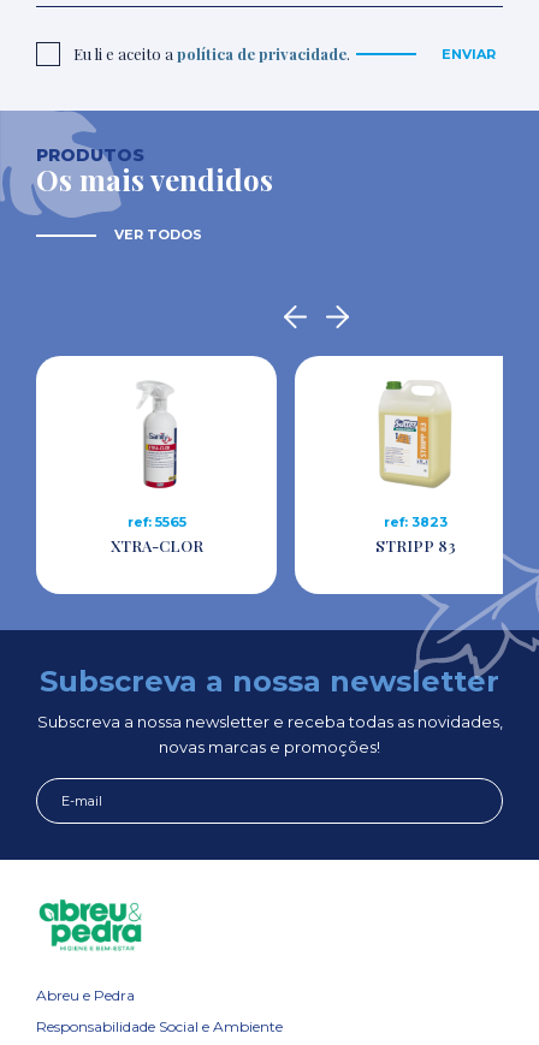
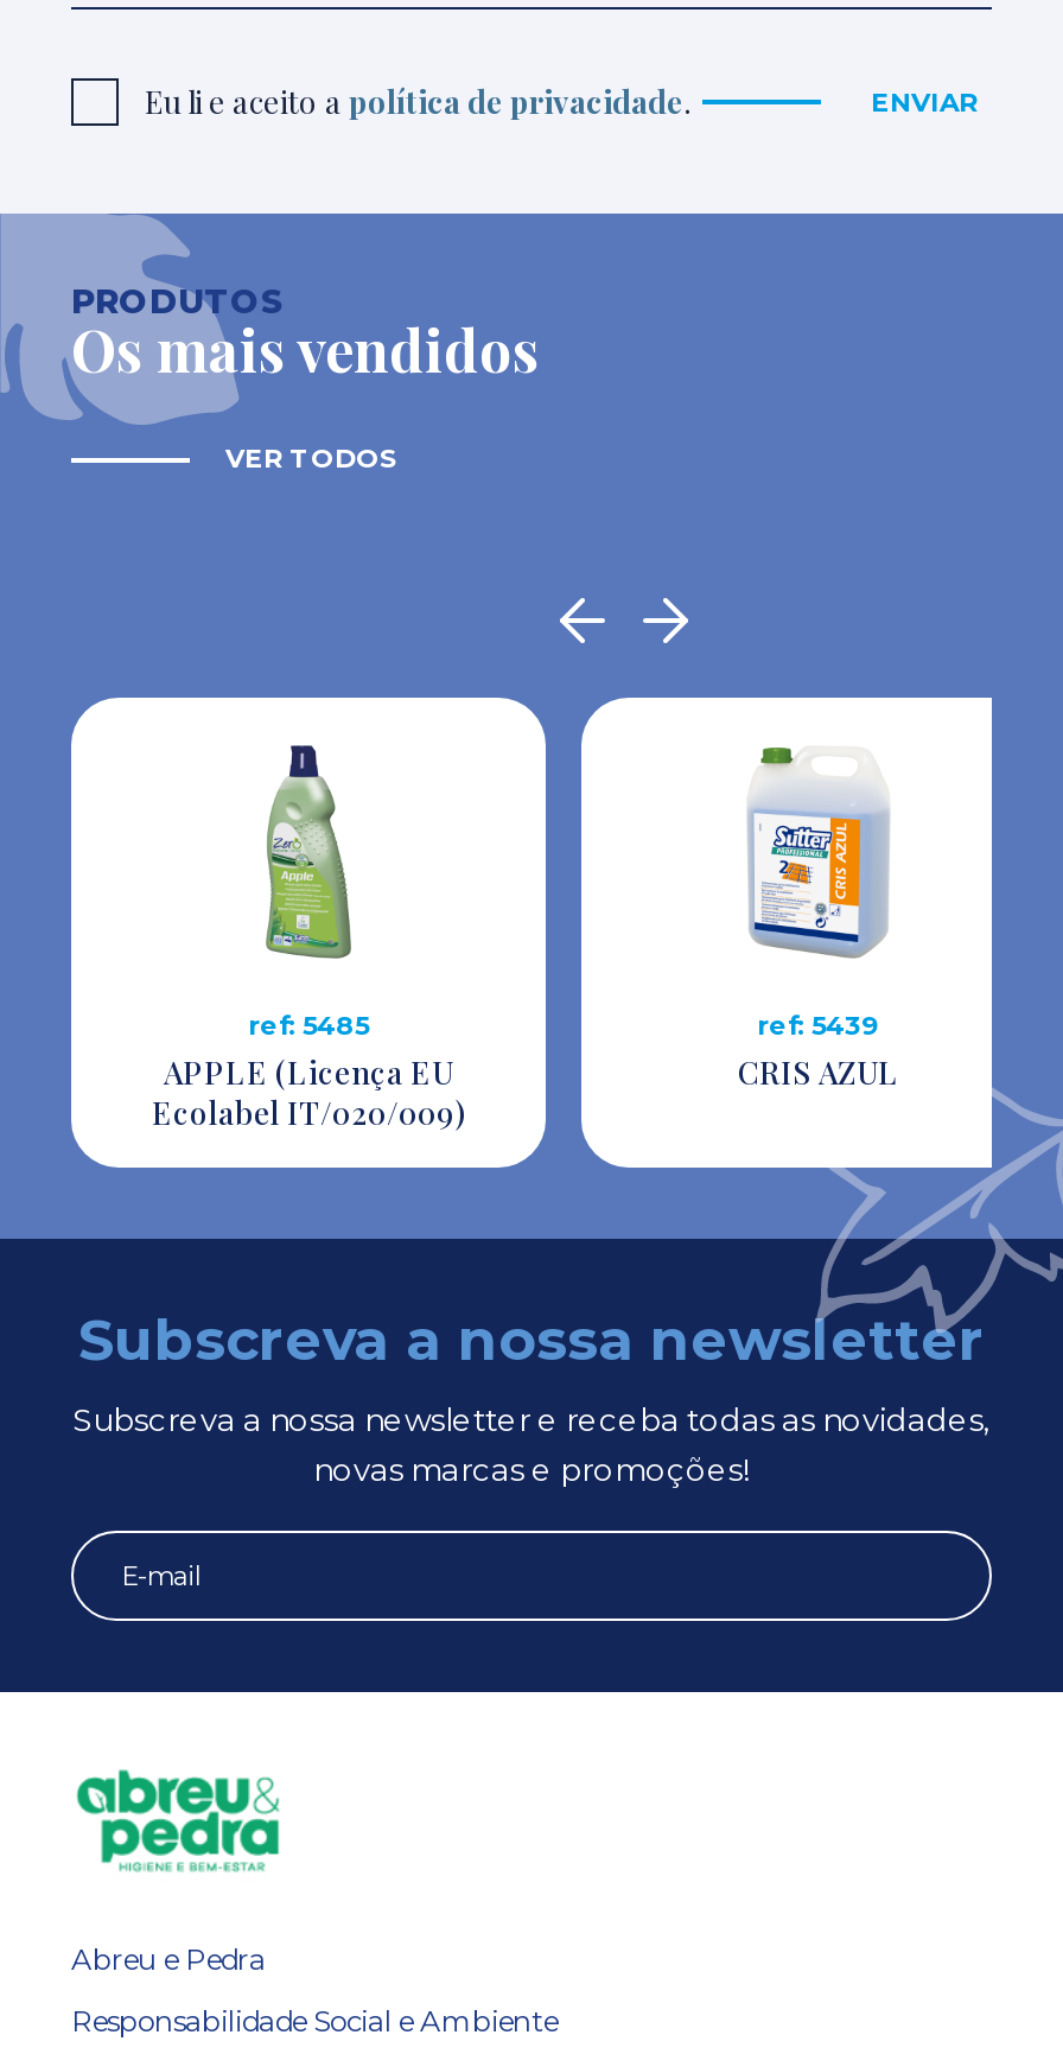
[110,380,203,556] [image] | ref: 5565 | XTRA-CLOR -> [152,743,465,1132] [image] | ref: 5485 | APPLE (Licença EU | Ecolabel IT/020/009)
[375,394,455,556] [image] | ref: 3823 | STRIPP 83 -> [738,776,899,1092] [image] | ref: 5439 | CRIS AZUL

